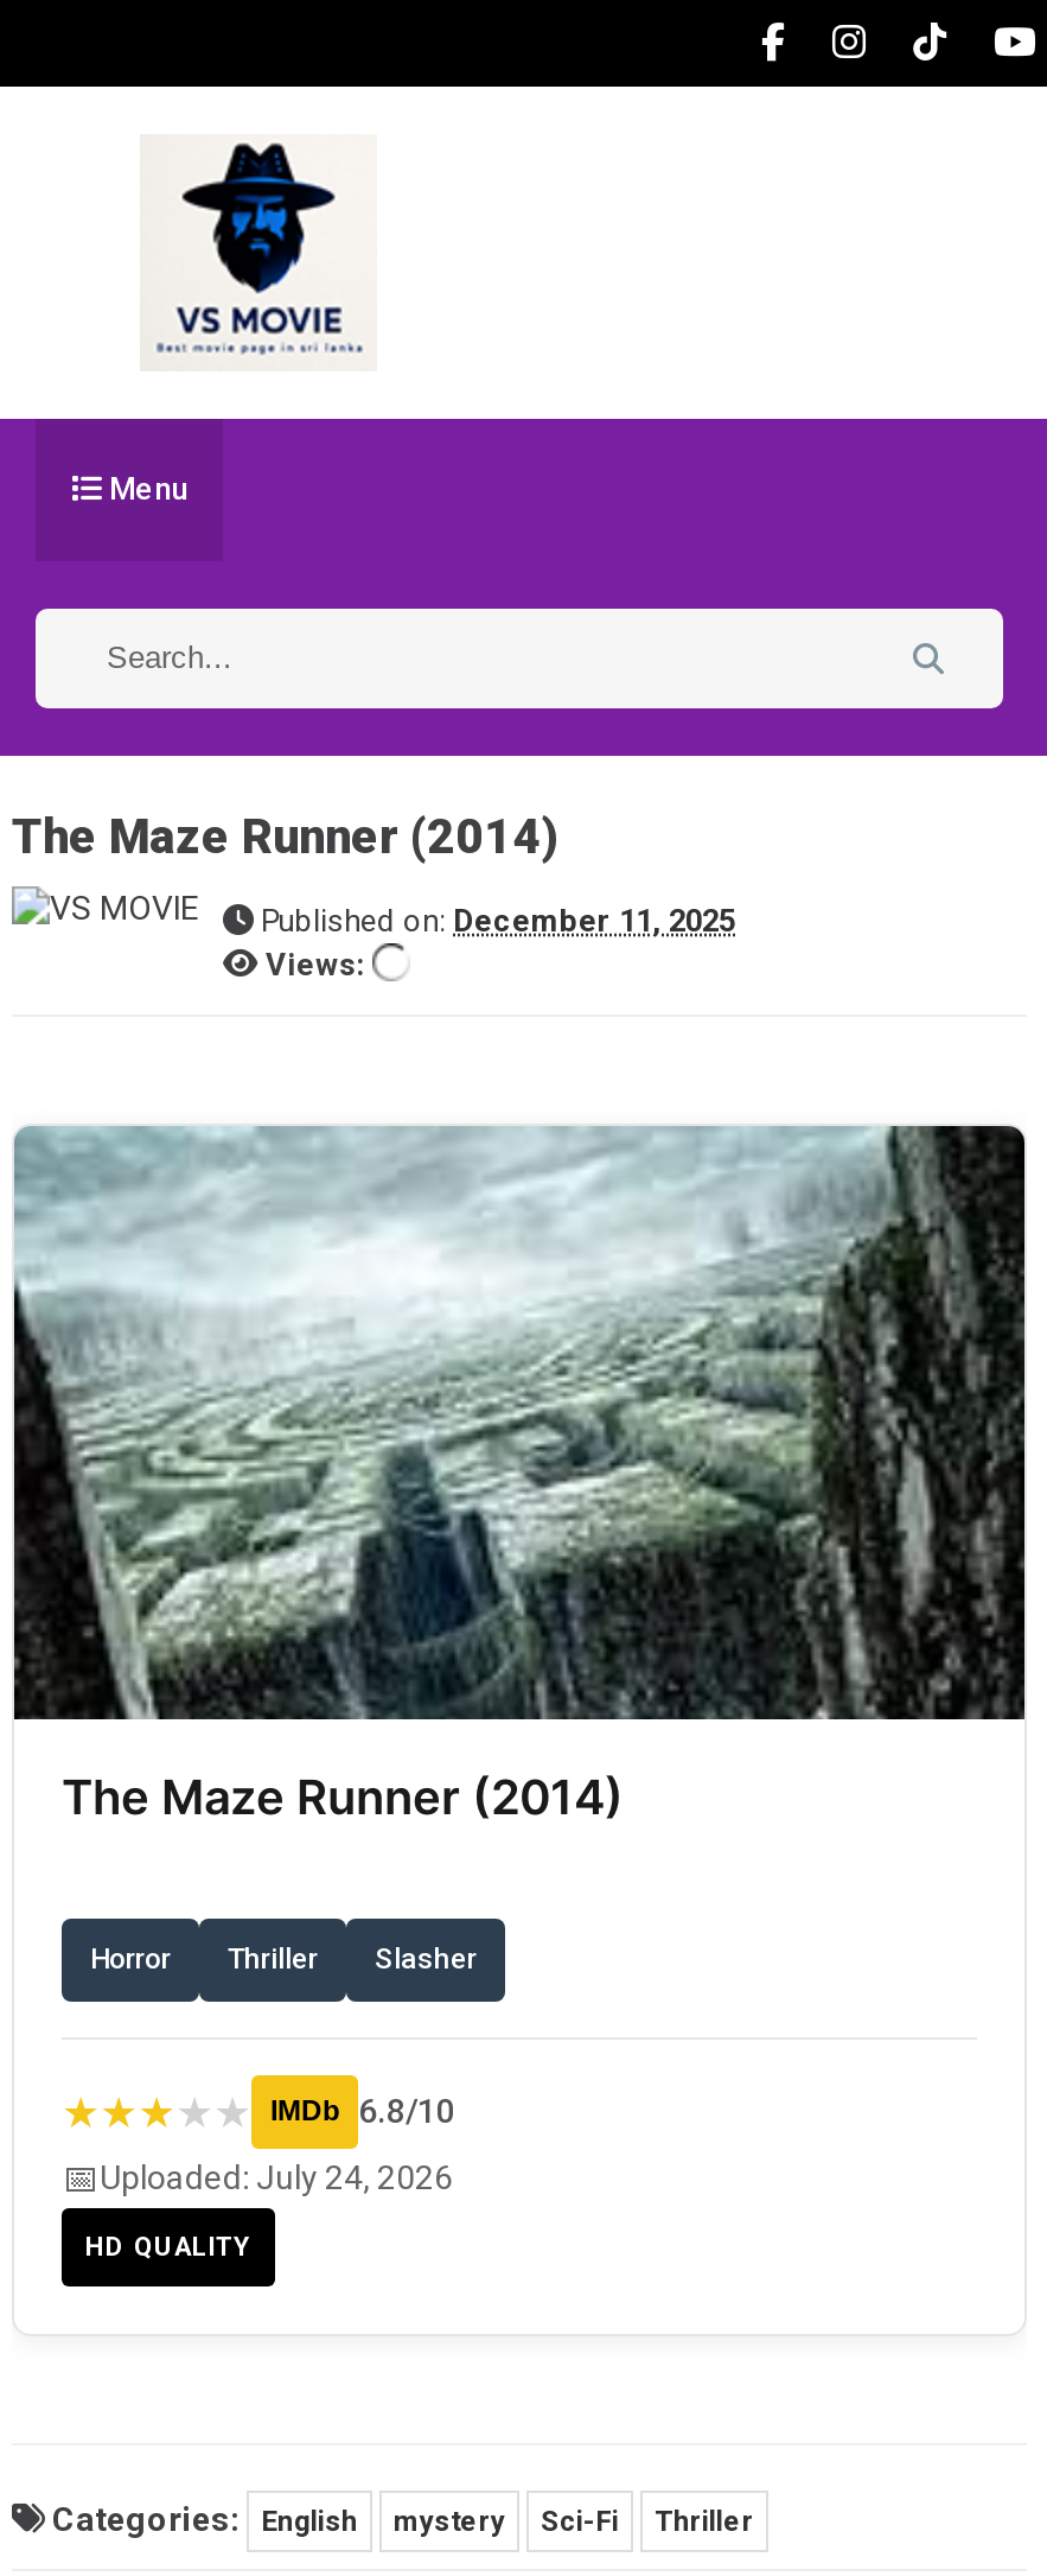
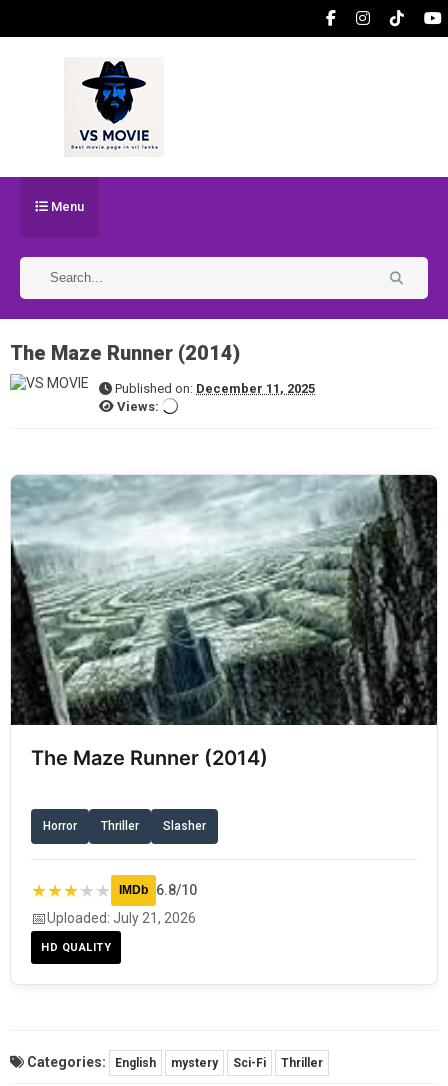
[100,2158,453,2196] Uploaded: July 24, 2026 -> [47,910,196,926] Uploaded: July 21, 2026

